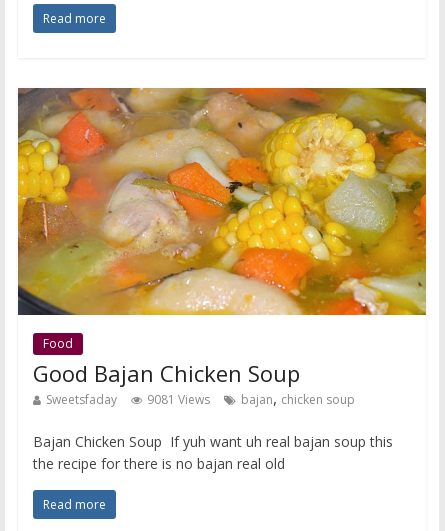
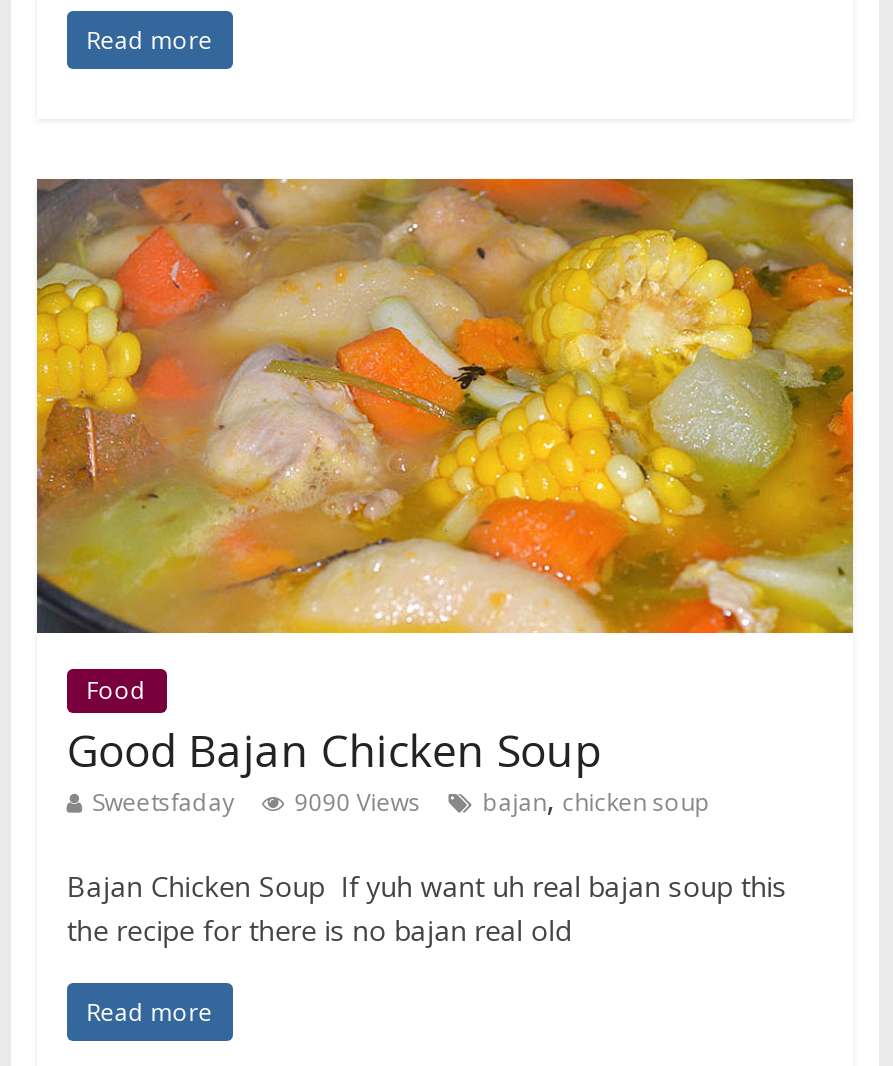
[46,387,355,409] Sweetsfaday 9081 Views bajan, chicken soup -> [93,777,711,821] Sweetsfaday 9090 Views bajan, chicken soup

